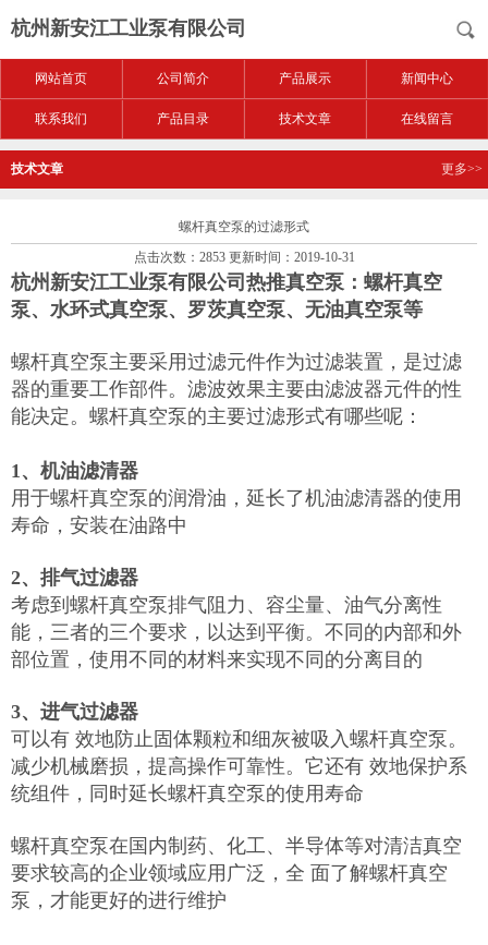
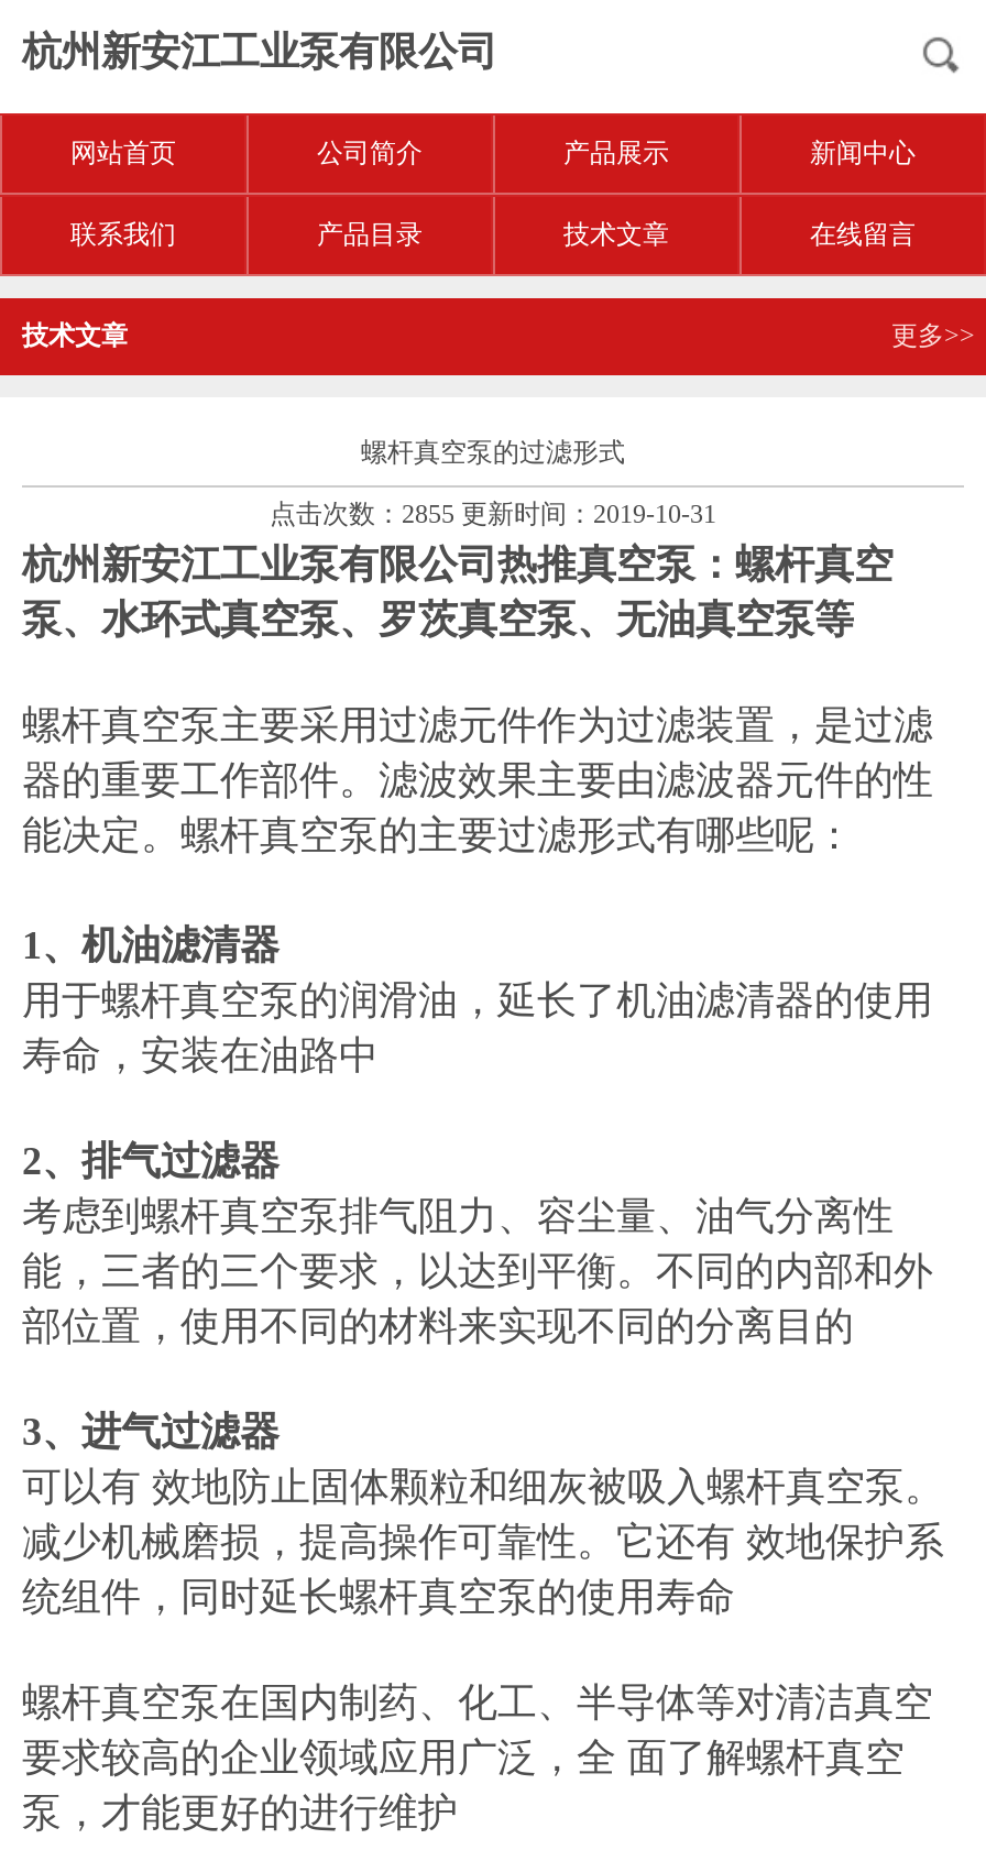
[133,250,355,265] 点击次数：2853 更新时间：2019-10-31 -> [270,499,716,529] 点击次数：2855 更新时间：2019-10-31

